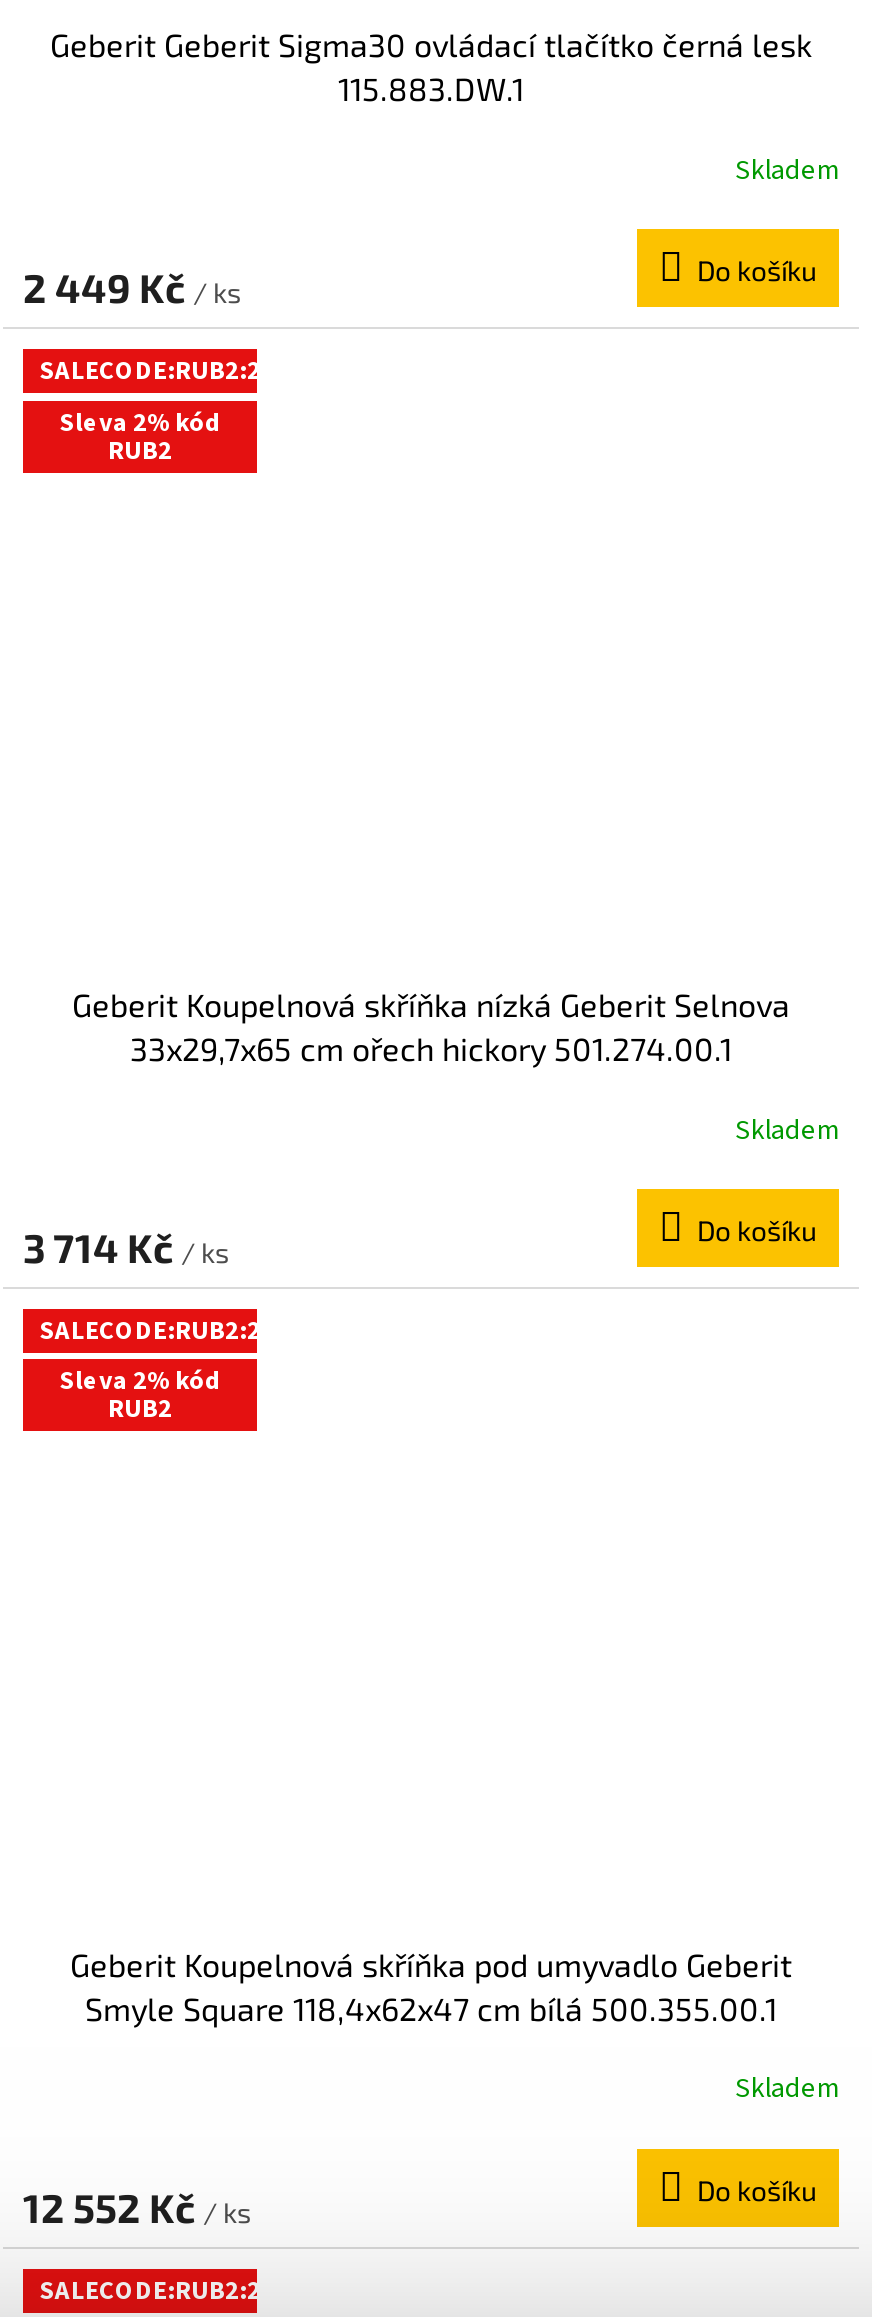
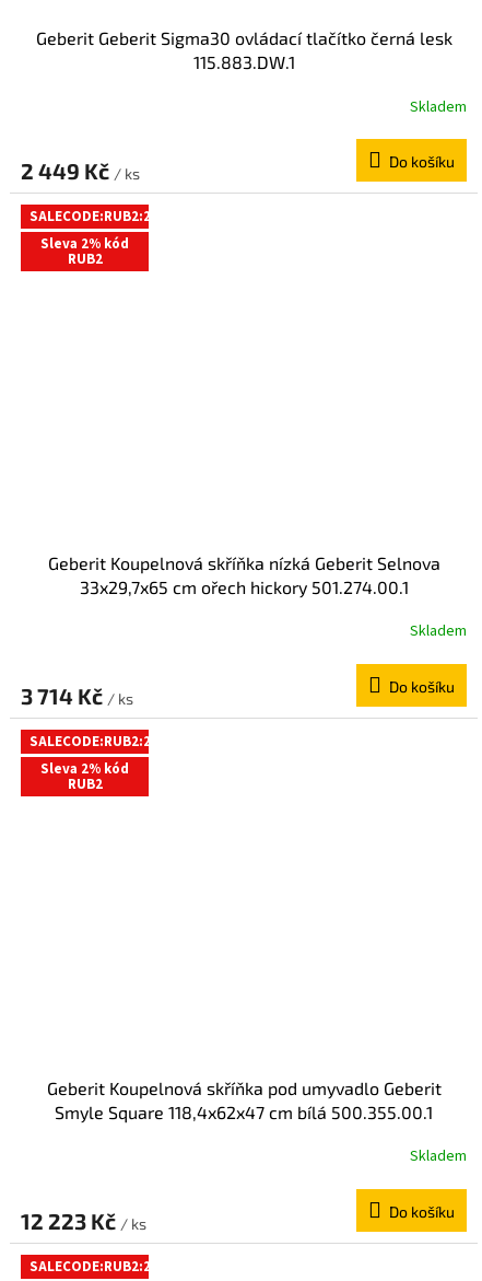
[23,2182,251,2230] 12 552 Kč / ks -> [21,1207,146,1234] 12 223 Kč / ks

